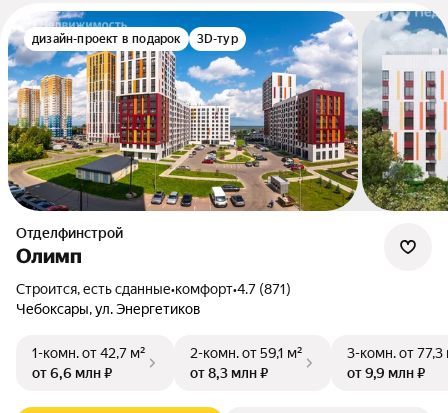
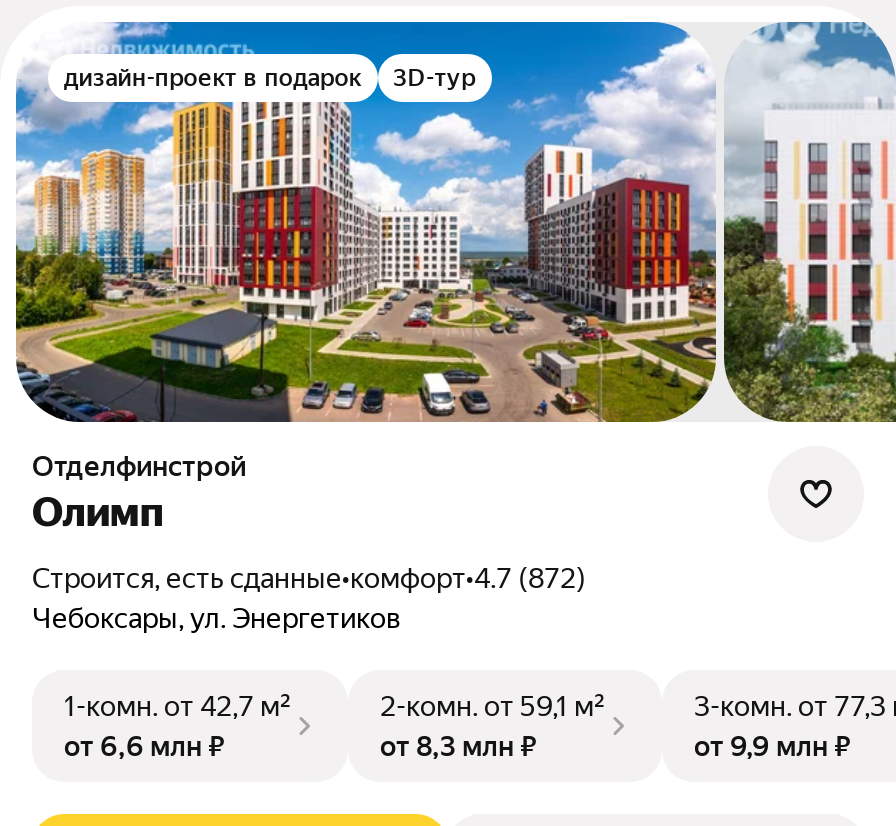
[25,281,291,297] Строится, есть сданные•комфорт•4.7 (871) -> [50,562,586,594] Строится, есть сданные•комфорт•4.7 (872)

